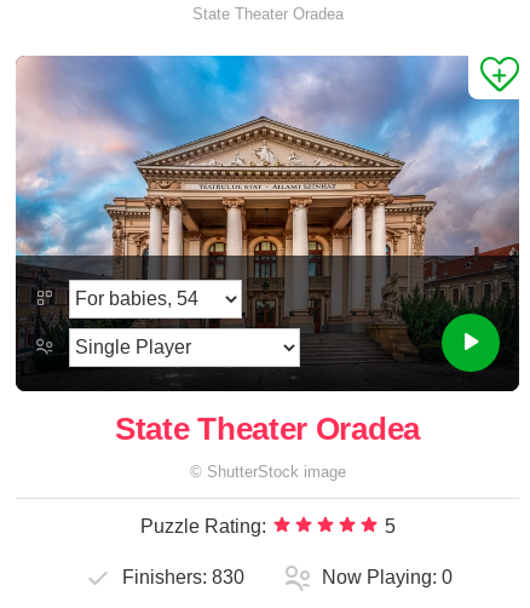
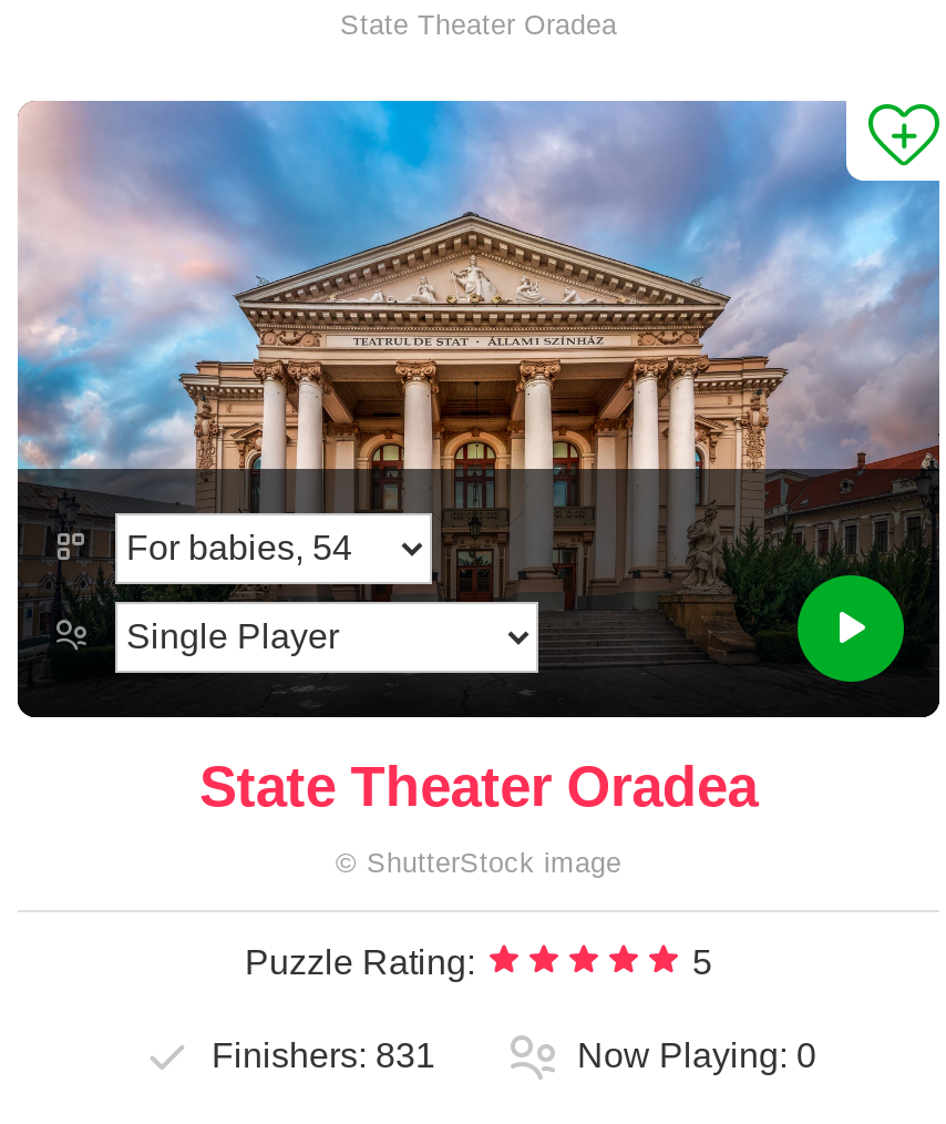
[122,567,244,588] Finishers: 830 -> [212,1038,435,1075] Finishers: 831

